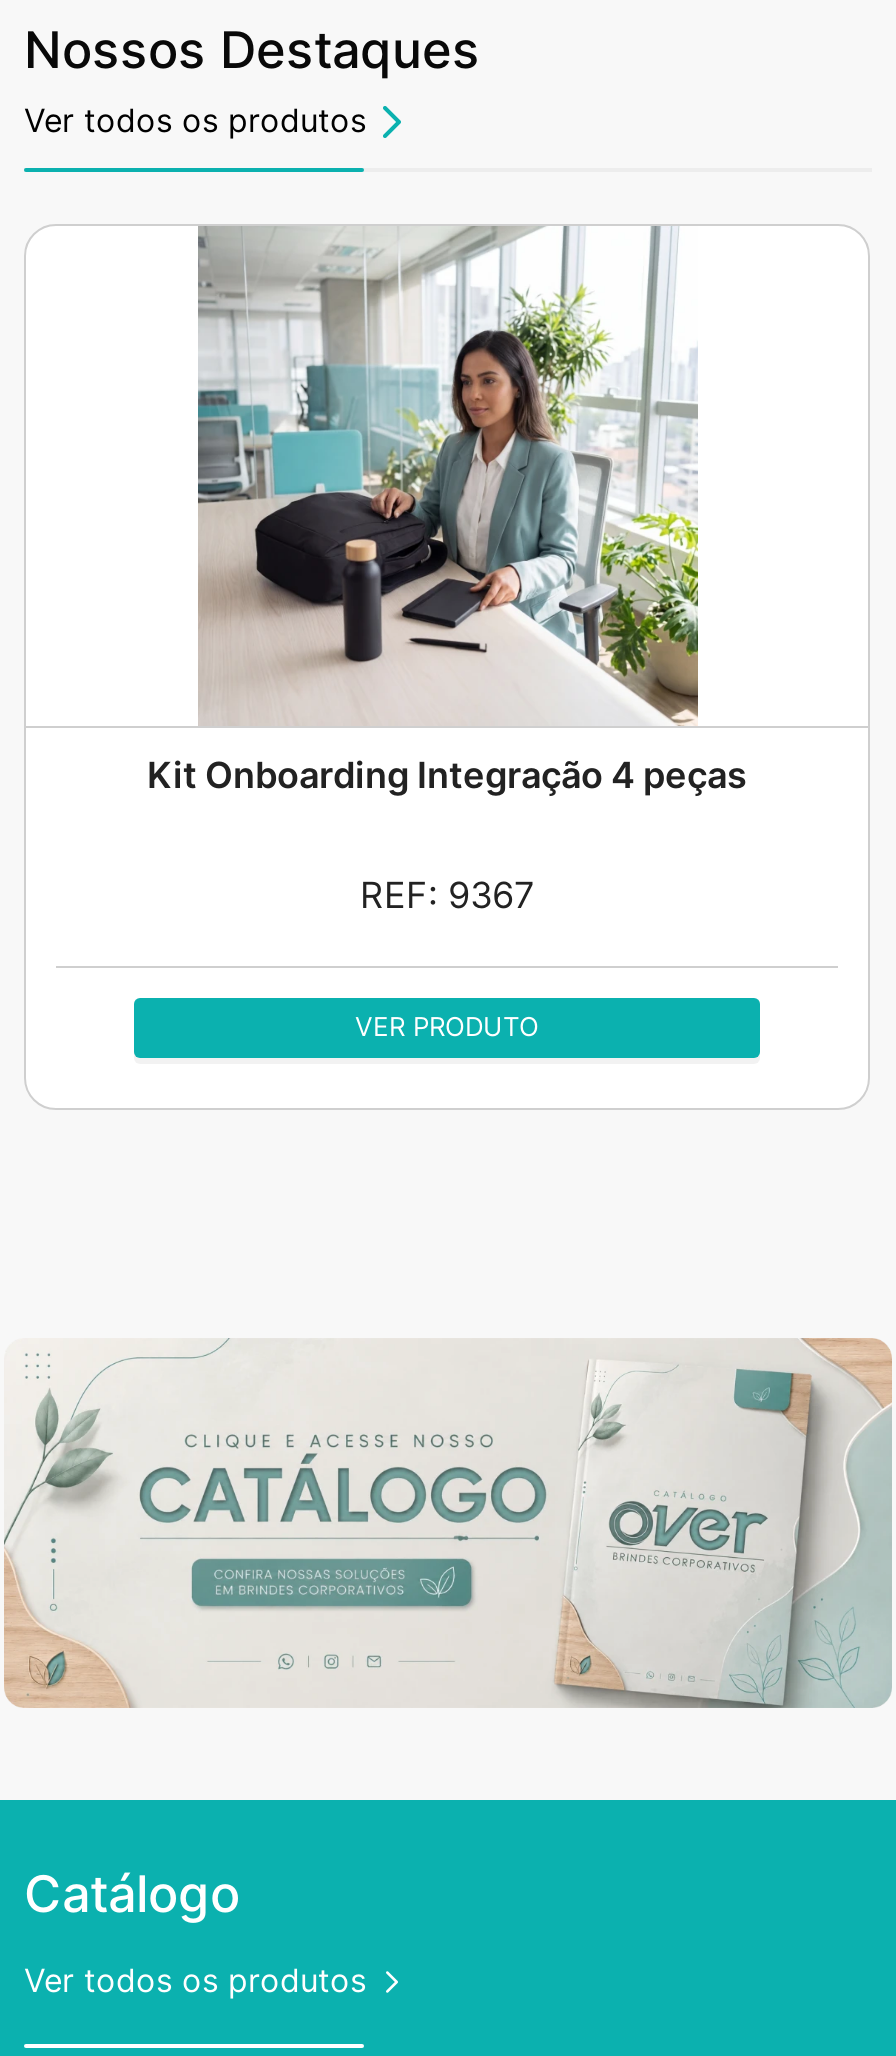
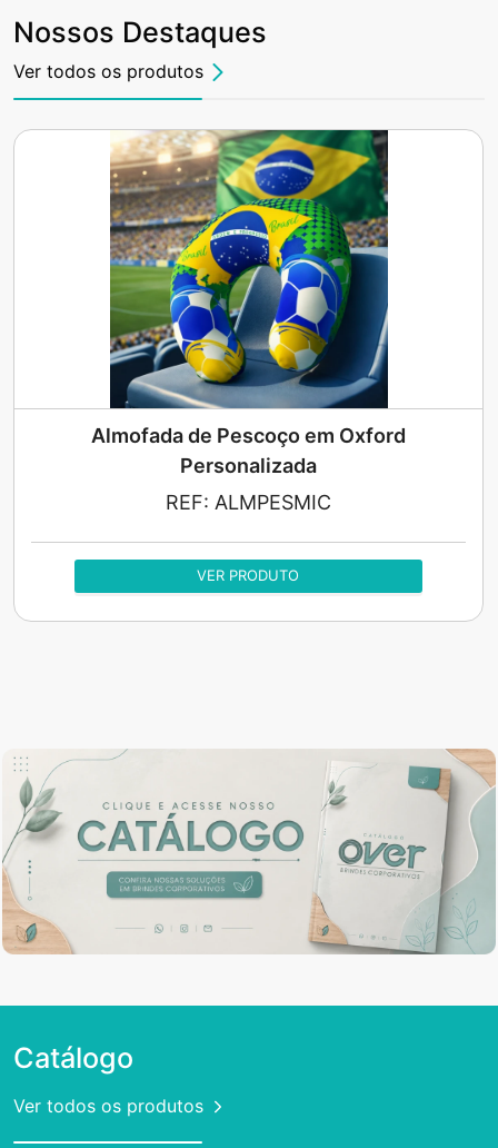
[147,226,747,795] [image] | Kit Onboarding Integração 4 peças -> [91,129,406,477] [image] | Almofada de Pescoço em Oxford | Personalizada
[360,873,534,915] REF: 9367 -> [166,490,331,513] REF: ALMPESMIC

